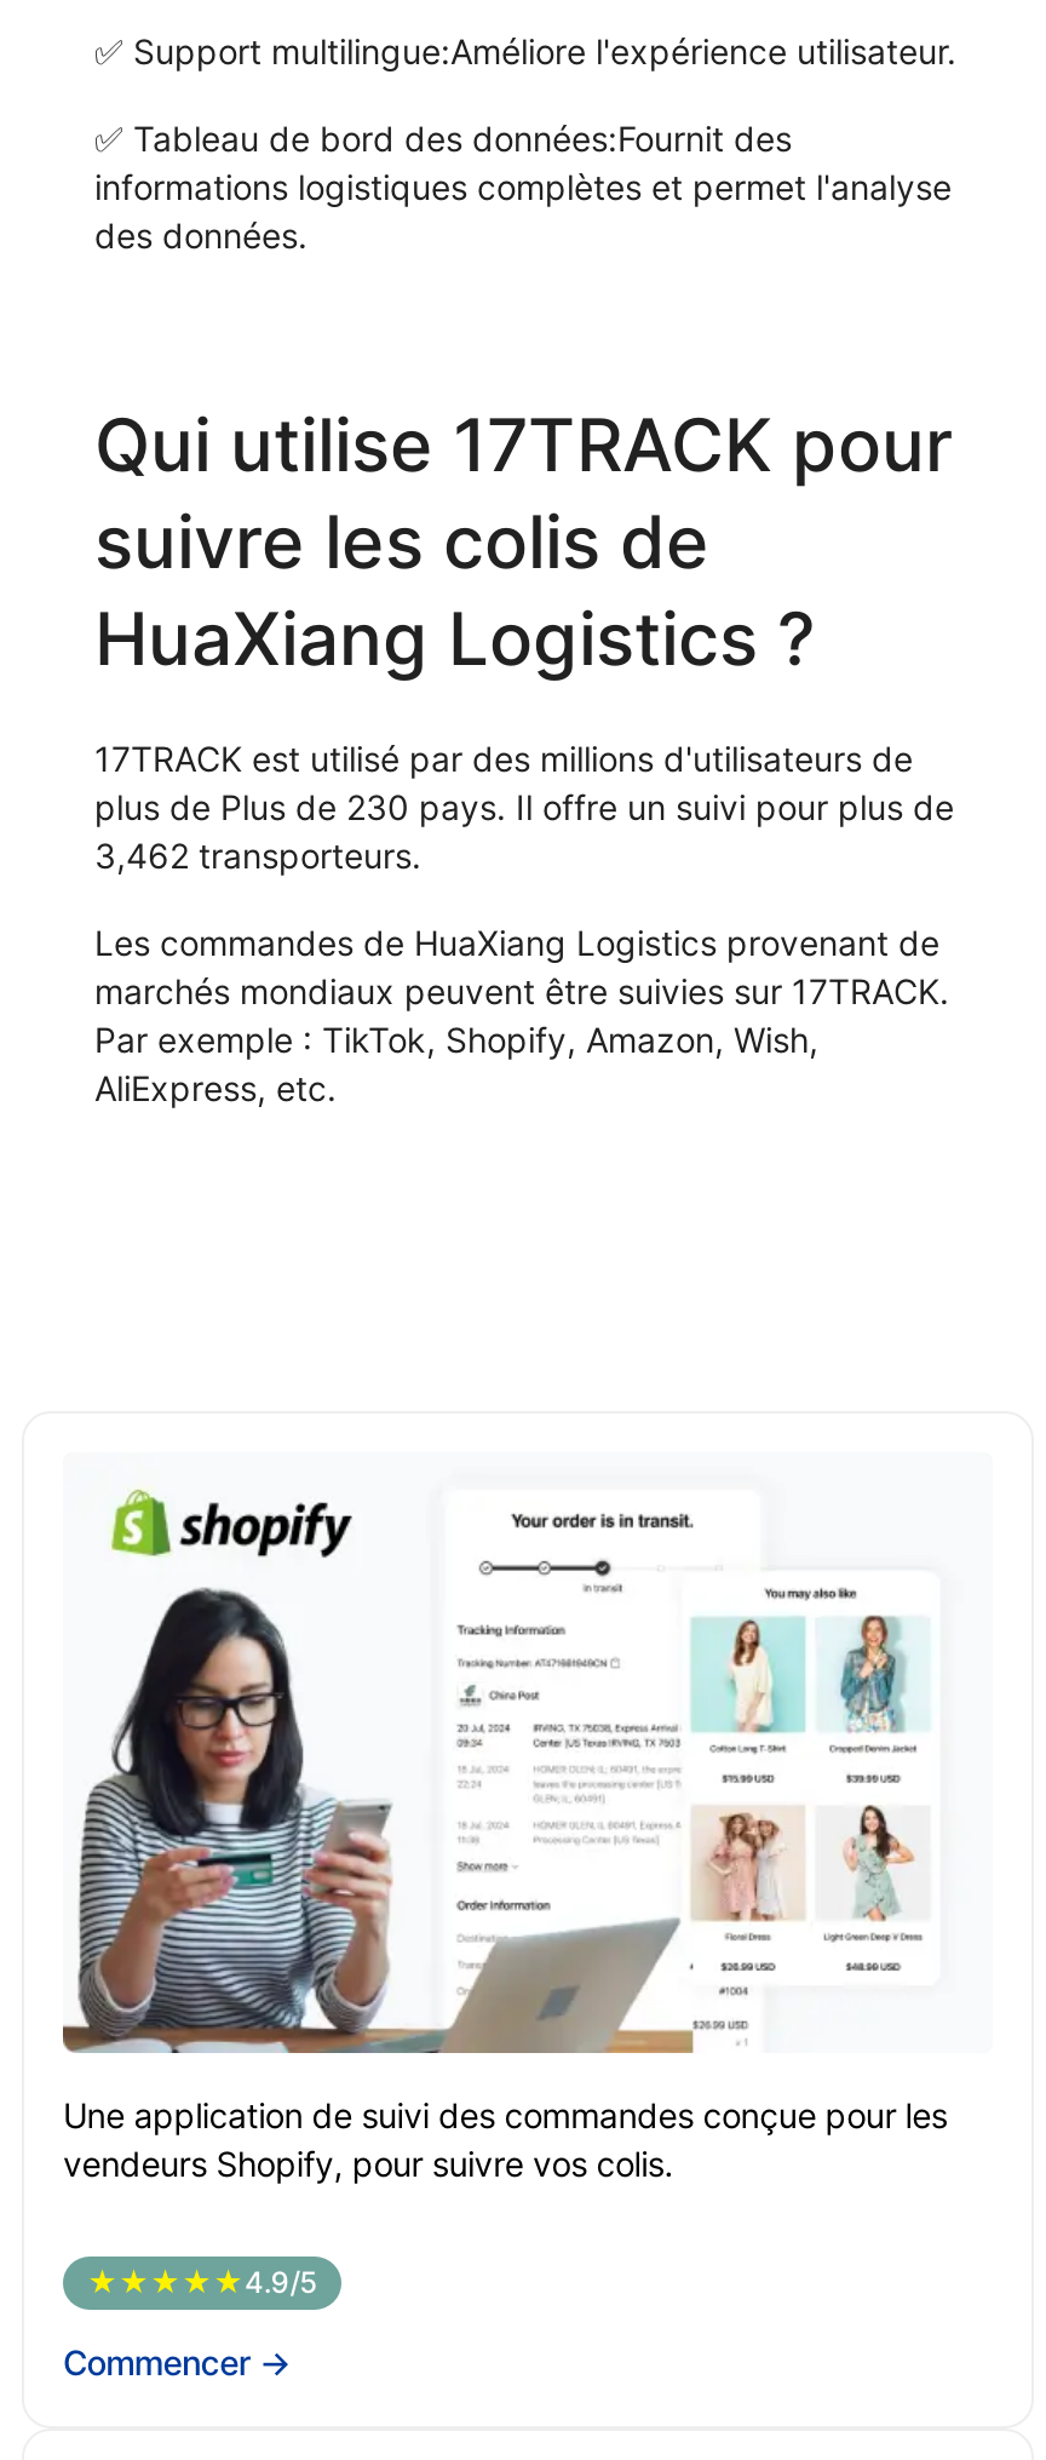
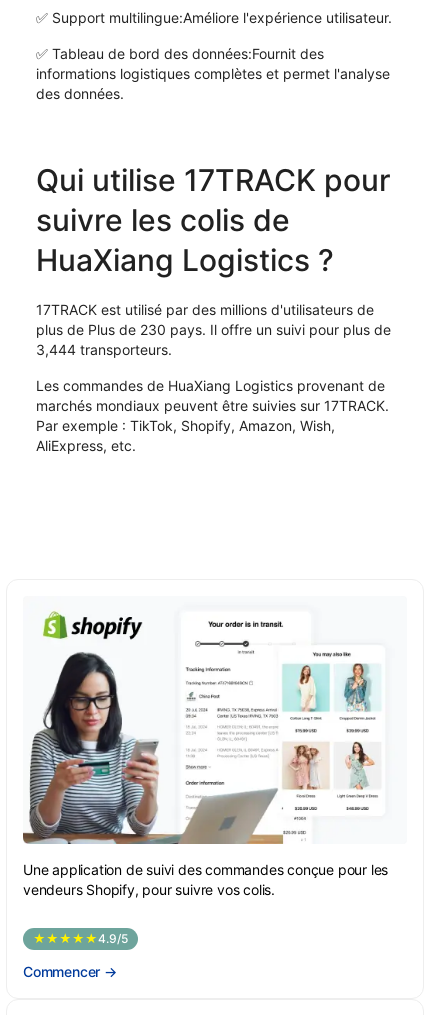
[94,834,421,875] 3,462 transporteurs. -> [36,341,172,358] 3,444 transporteurs.

